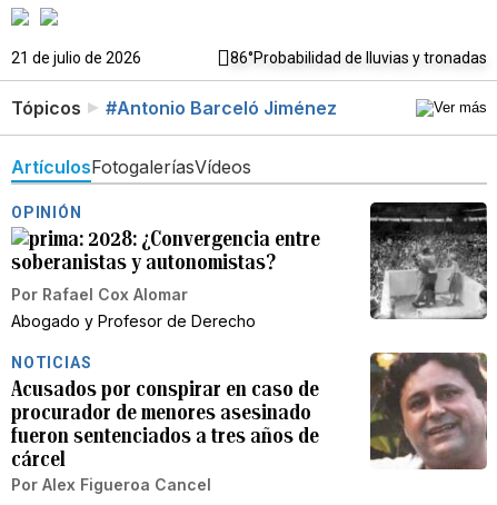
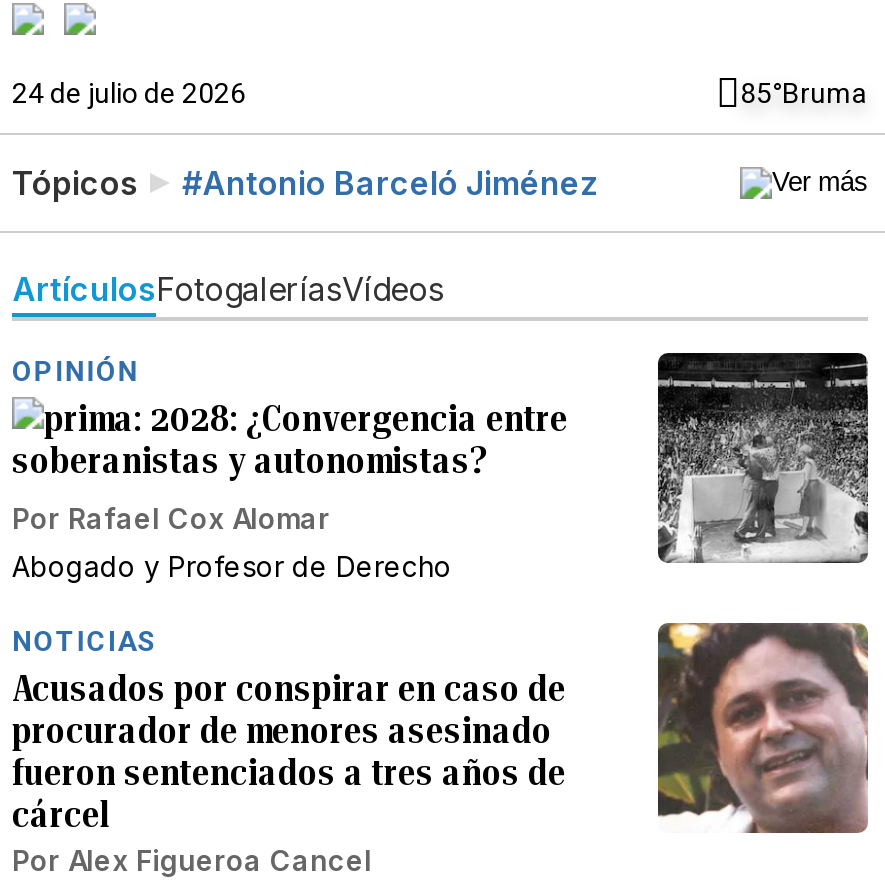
[11,49,487,67] 21 de julio de 2026 | 86°Probabilidad de lluvias y tronadas -> [12,77,868,109] 24 de julio de 2026 | 85°Bruma

